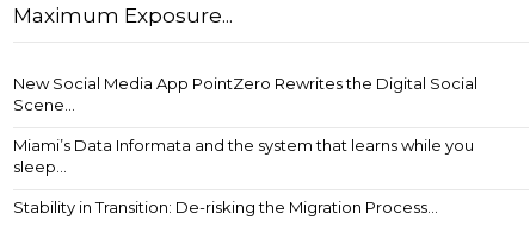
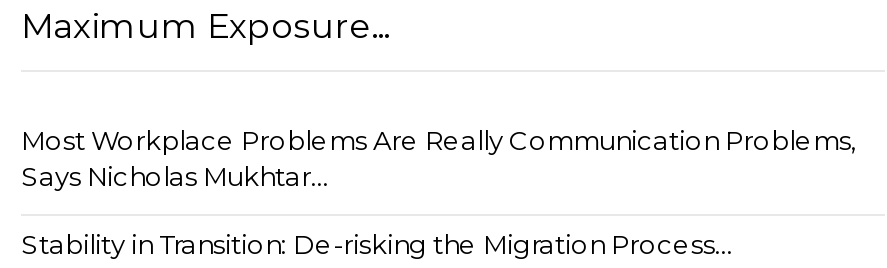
[13,73,477,176] New Social Media App PointZero Rewrites the Digital Social | Scene... | Miami’s Data Informata and the system that learns while you | sleep... -> [21,123,857,191] Most Workplace Problems Are Really Communication Problems, | Says Nicholas Mukhtar...

